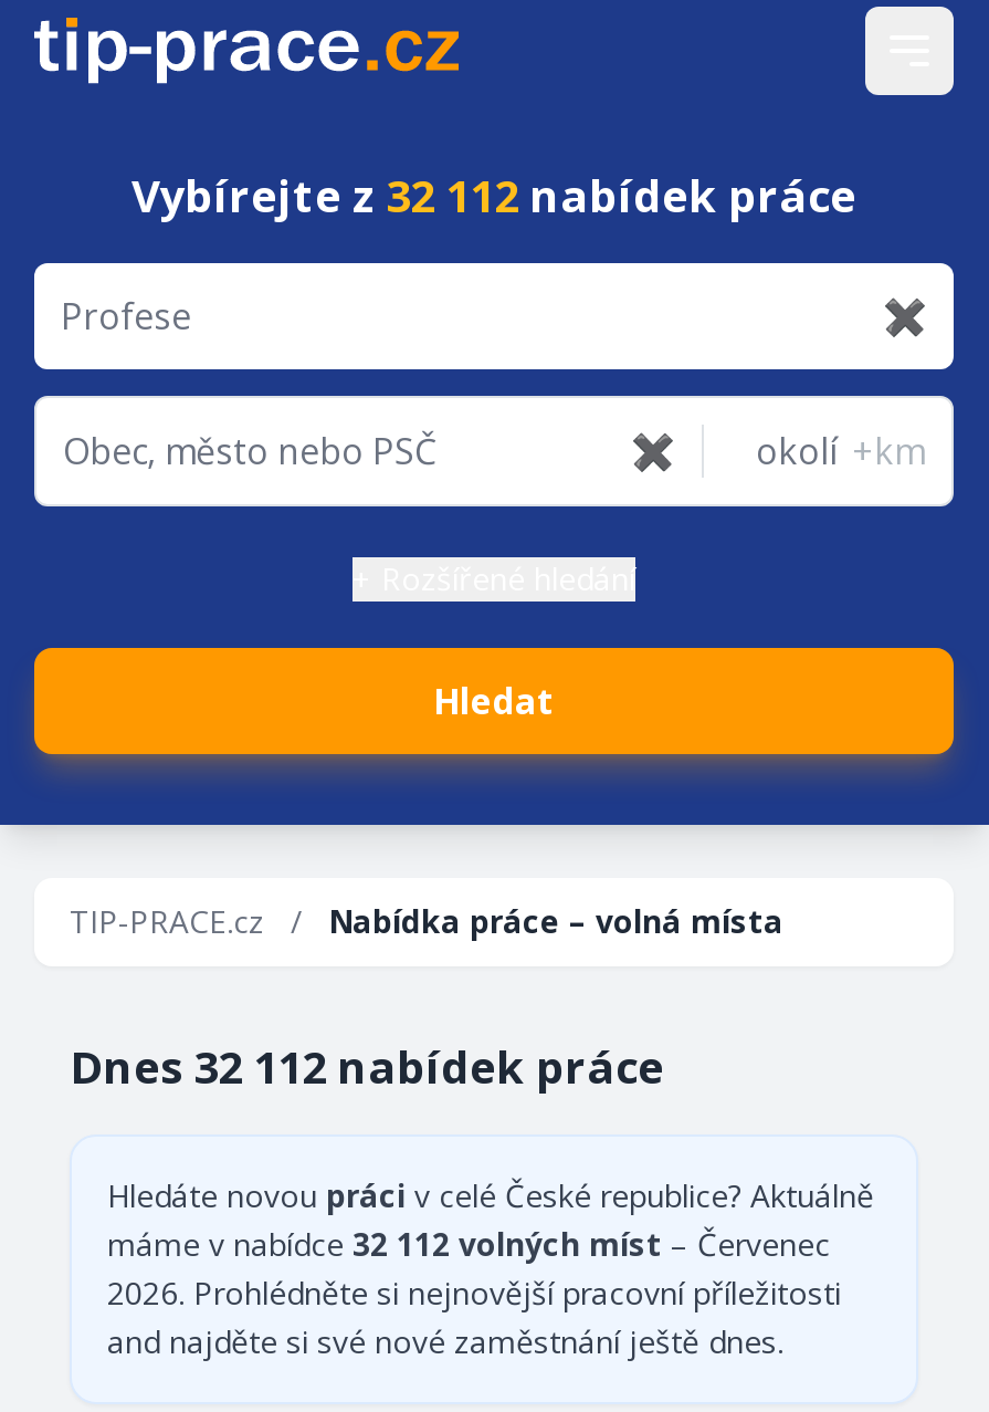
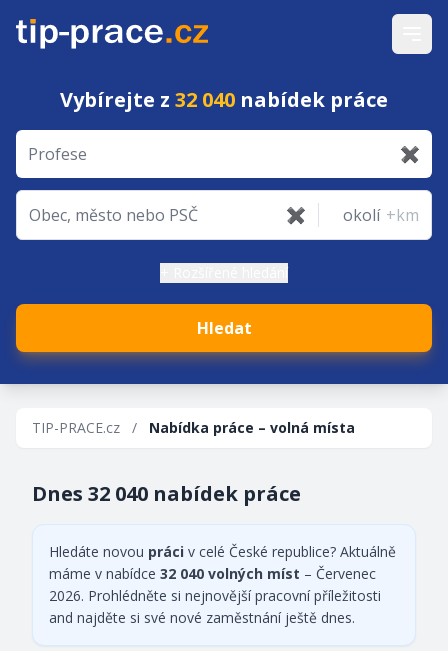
[131,166,856,226] Vybírejte z 32 112 nabídek práce -> [60,86,388,113] Vybírejte z 32 040 nabídek práce
[70,1037,664,1097] Dnes 32 112 nabídek práce -> [32,480,301,507] Dnes 32 040 nabídek práce
[107,1223,830,1265] máme v nabídce 32 112 volných míst – Červenec -> [49,564,376,583] máme v nabídce 32 040 volných míst – Červenec

